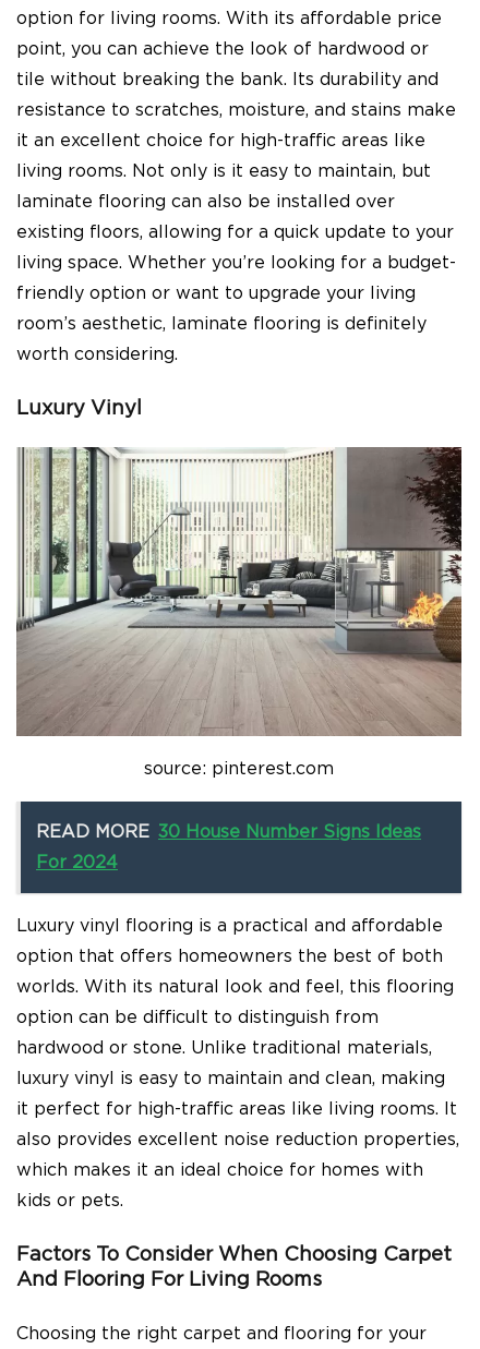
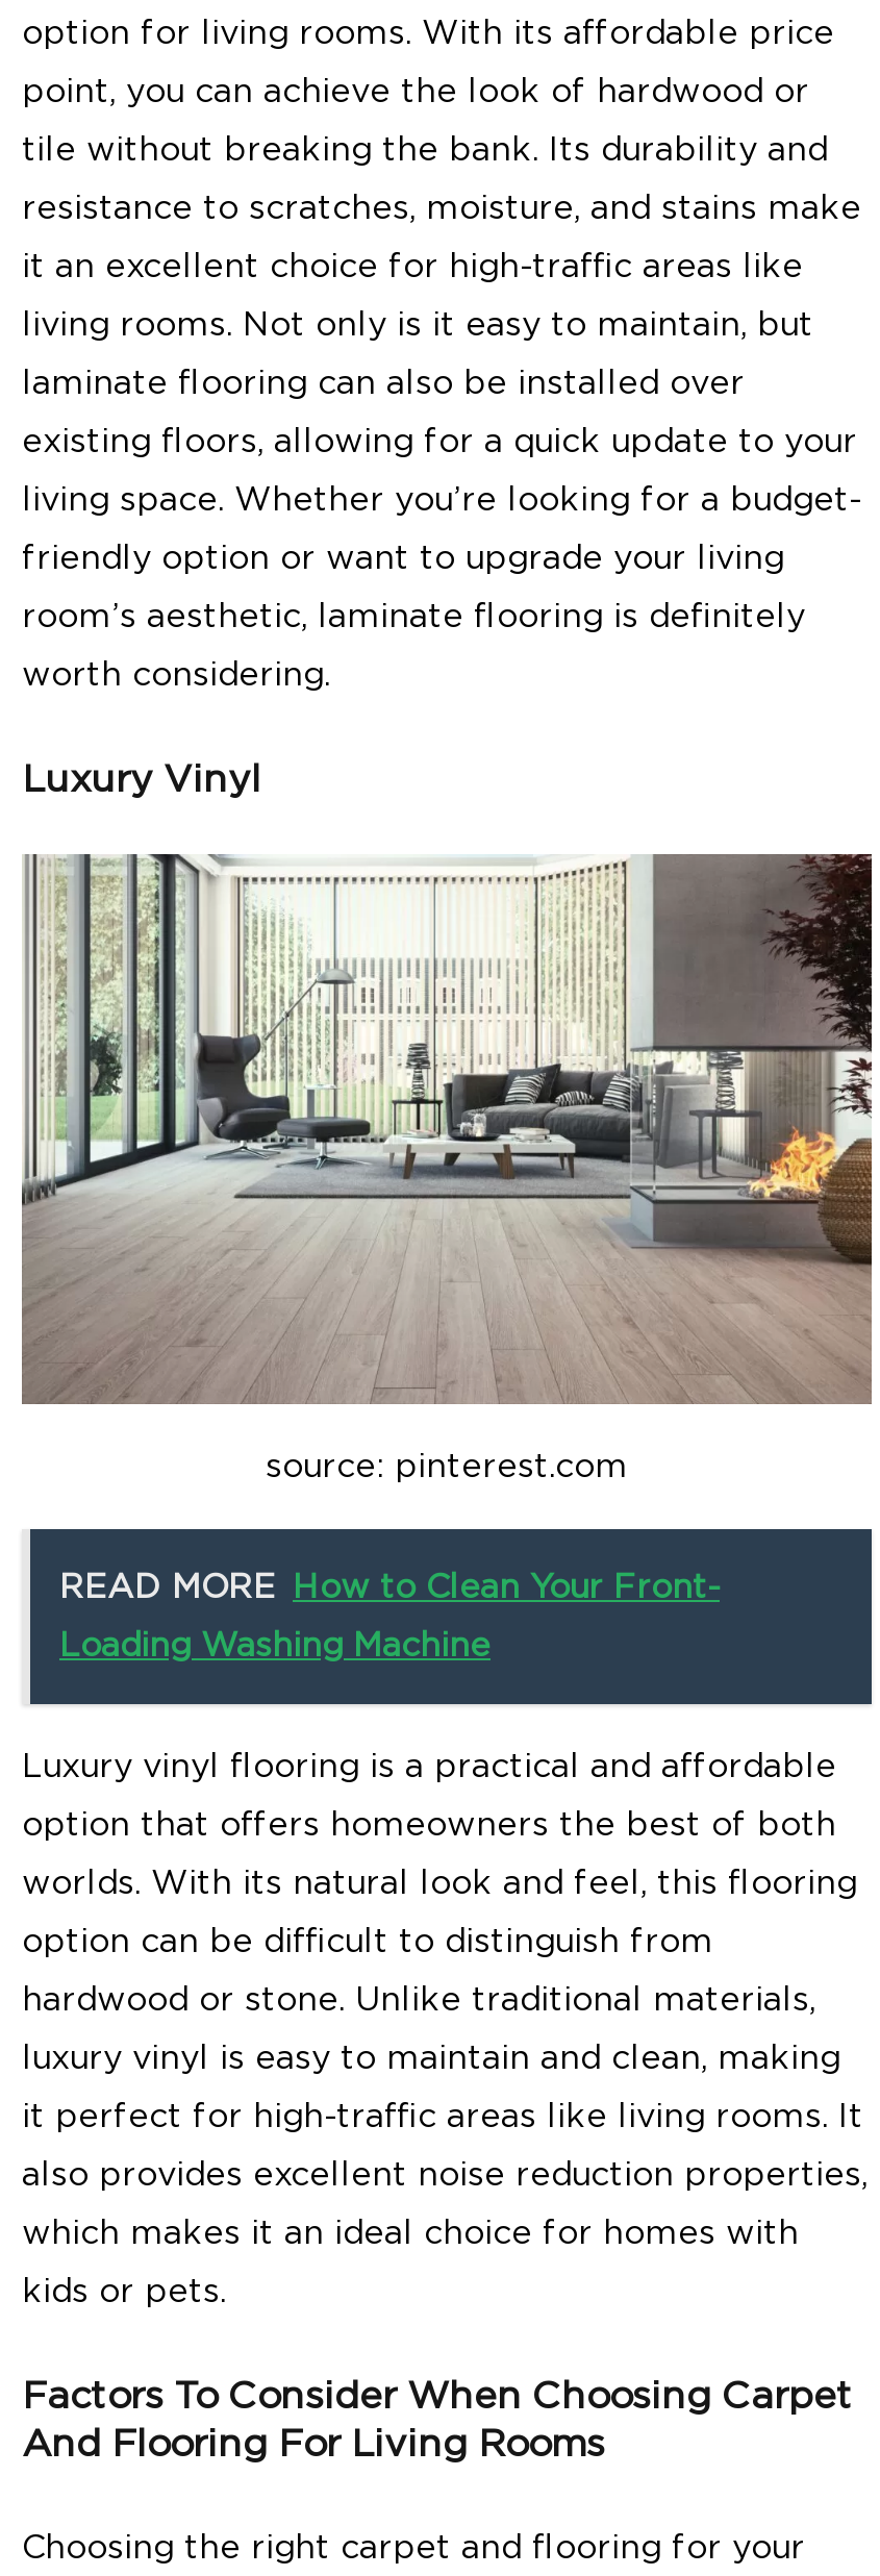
[36,823,421,840] READ MORE 30 House Number Signs Ideas -> [59,1572,720,1605] READ MORE How to Clean Your Front-
[36,853,118,871] For 2024 -> [59,1630,491,1664] Loading Washing Machine

